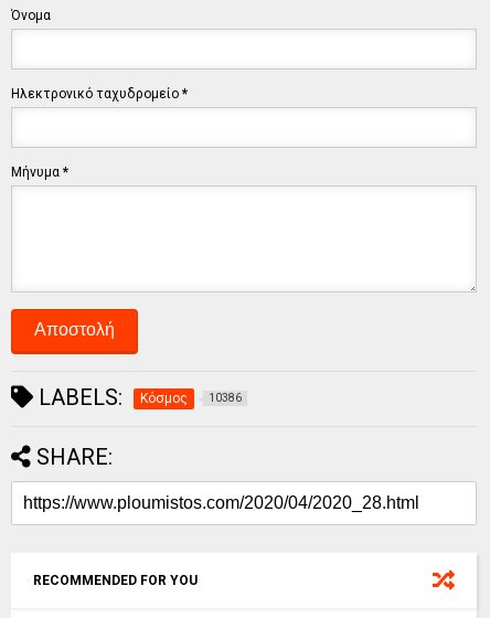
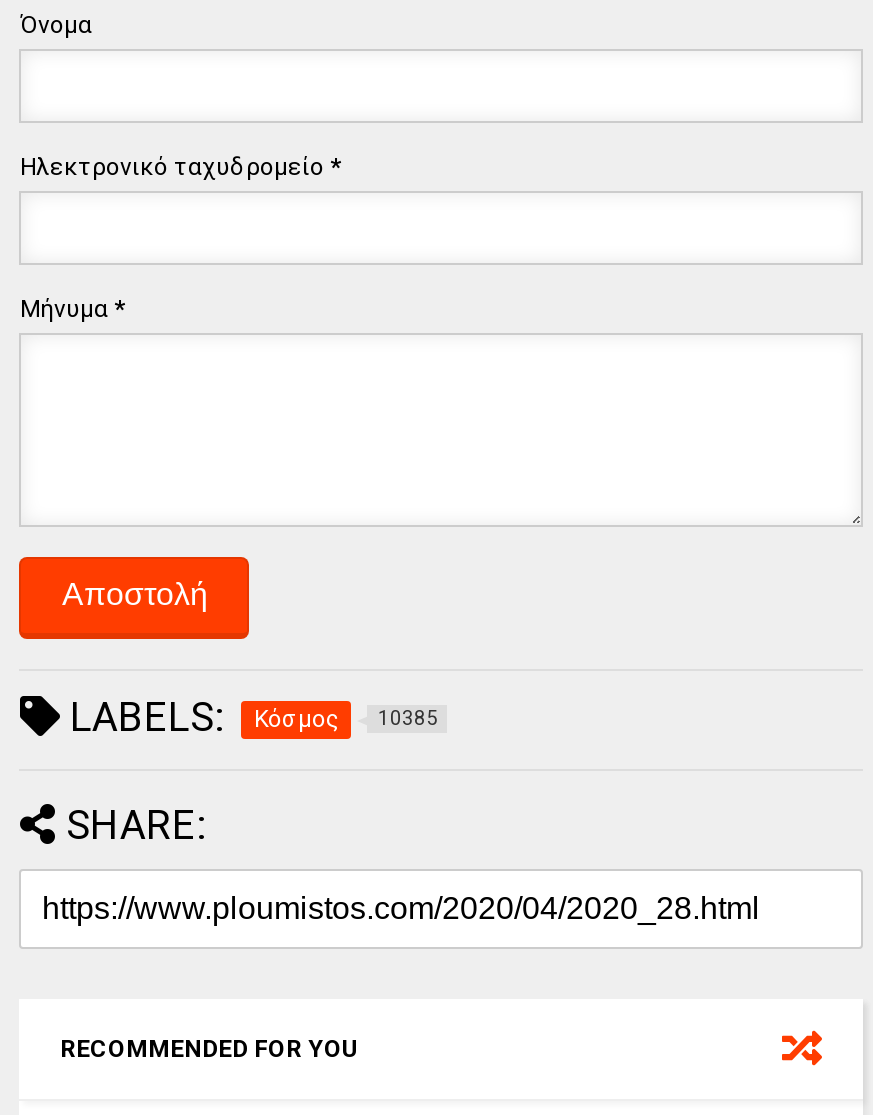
[34,384,242,410] LABELS: Κόσμος 10386 -> [60,692,438,740] LABELS: Κόσμος 10385

